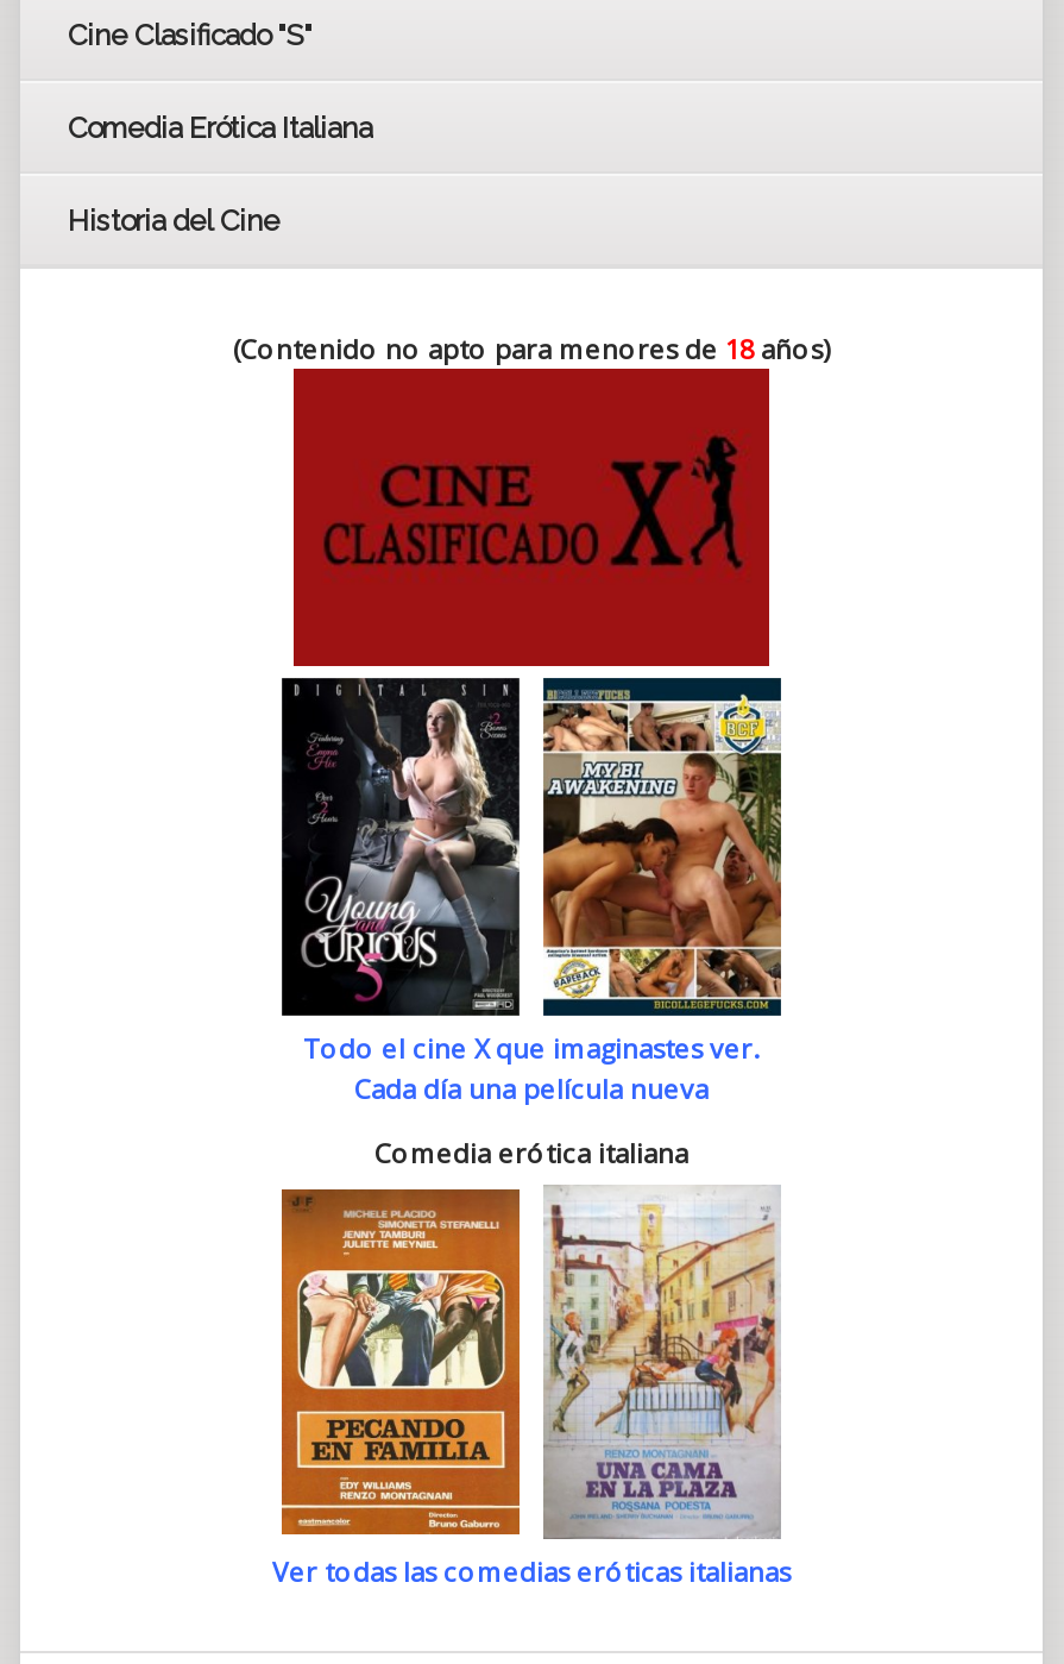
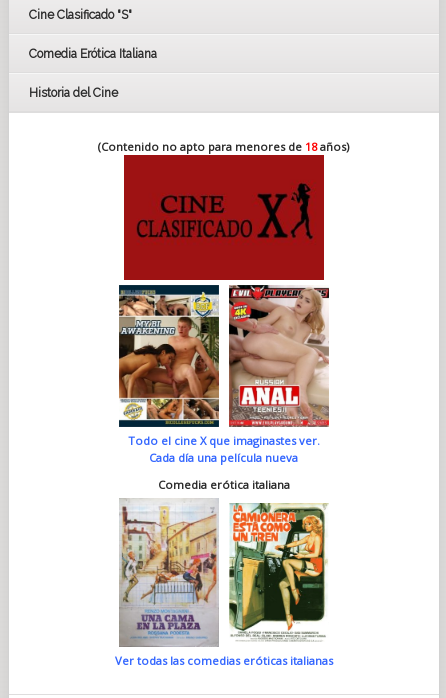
[279,678,522,1016] [image] -> [118,285,220,427] [image]
[541,676,783,1018] [image] -> [228,284,330,428] [image]
[279,1187,522,1539] [image] -> [119,499,219,648] [image]
[541,1185,781,1541] [image] -> [229,499,328,647] [image]

